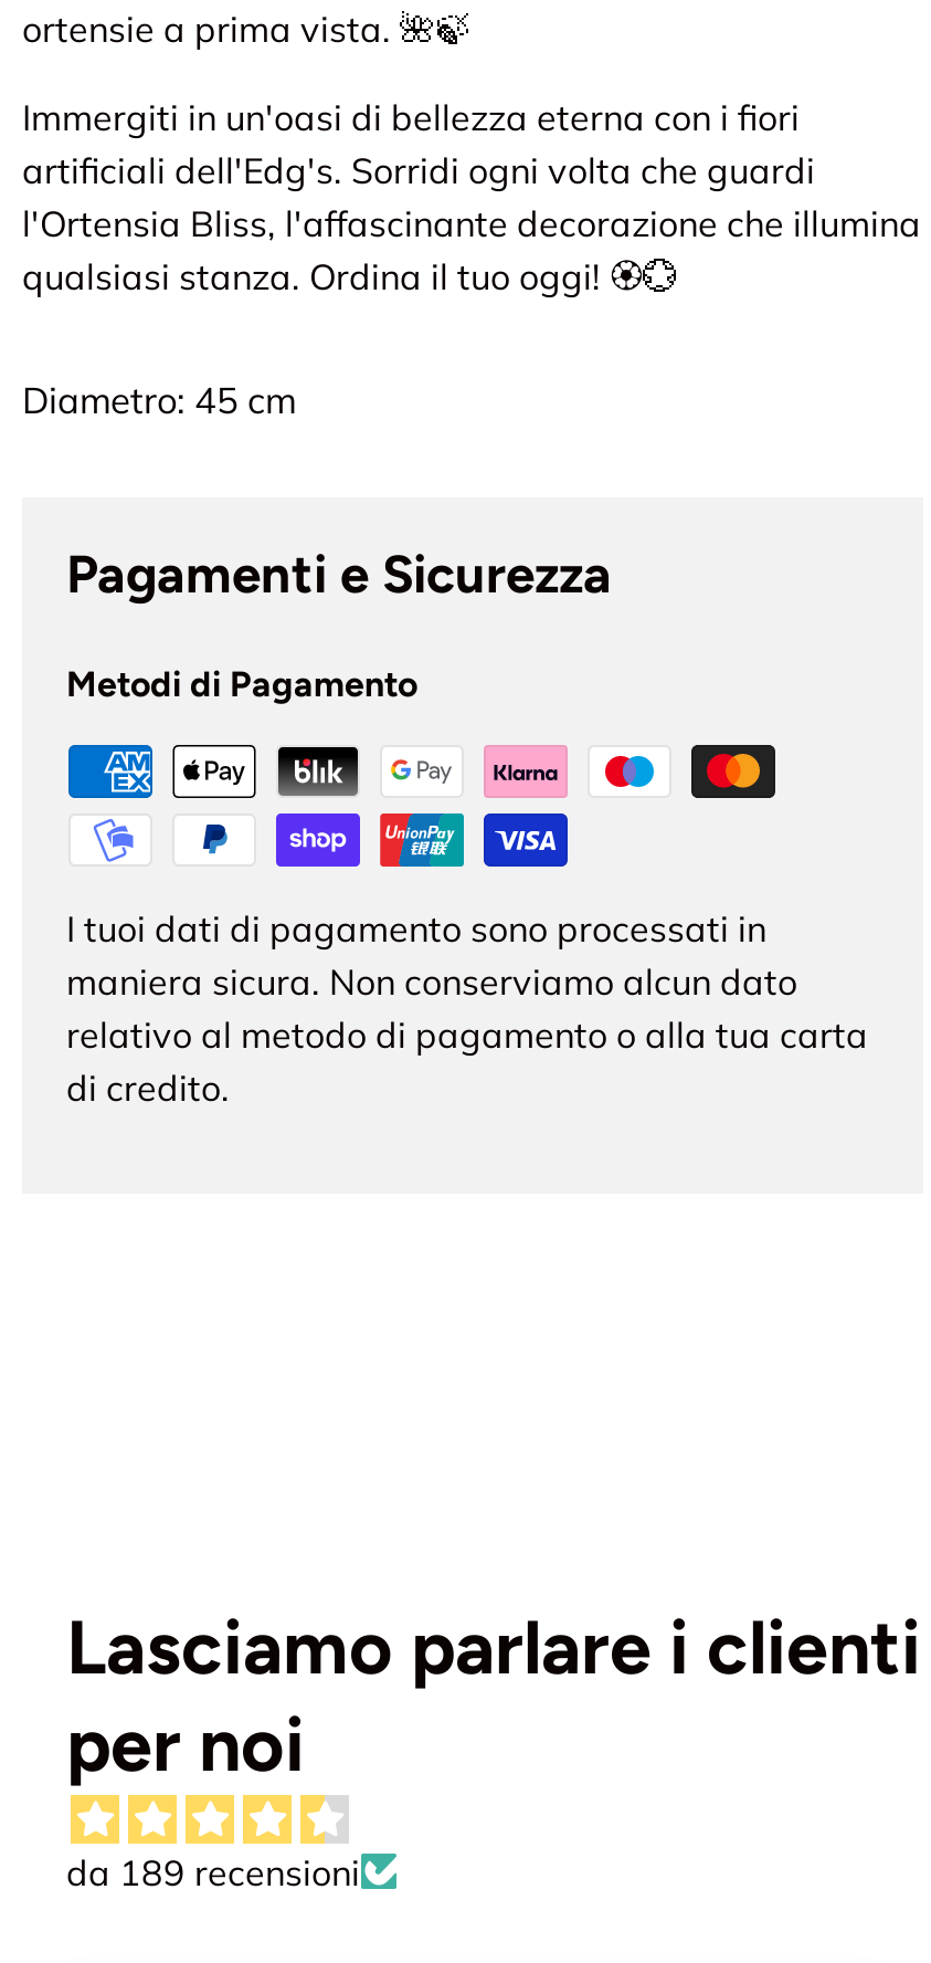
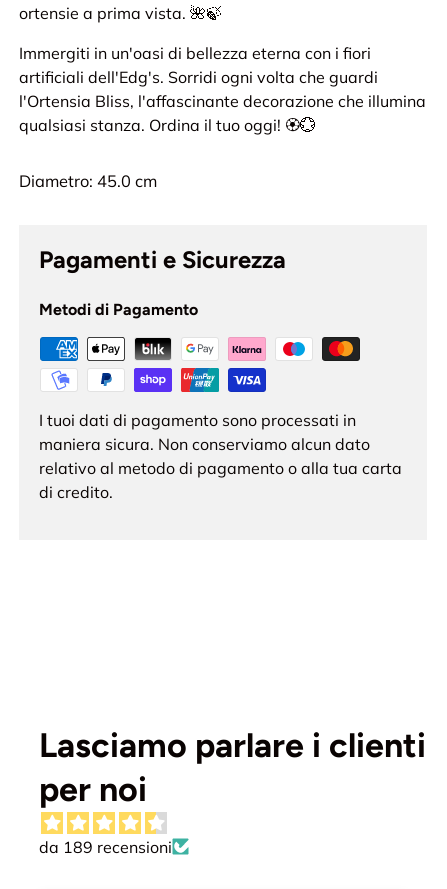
[22,375,296,422] Diametro: 45 cm -> [19,170,157,191] Diametro: 45.0 cm

